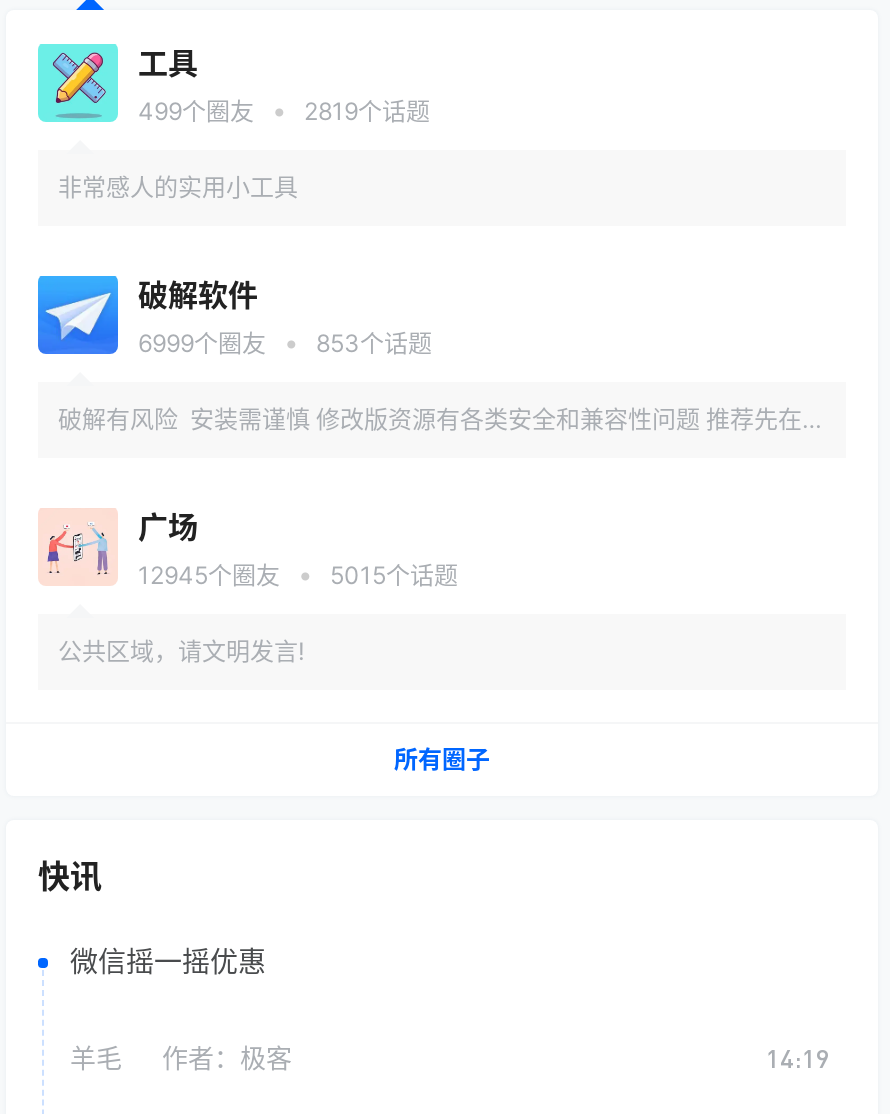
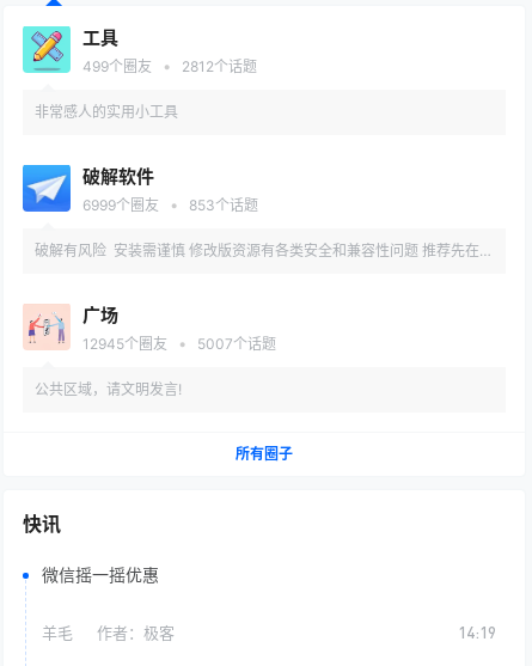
[138,94,430,126] 499个圈友 • 2819个话题 -> [82,56,257,75] 499个圈友 • 2812个话题
[138,558,458,590] 12945个圈友 • 5015个话题 -> [82,333,276,352] 12945个圈友 • 5007个话题

